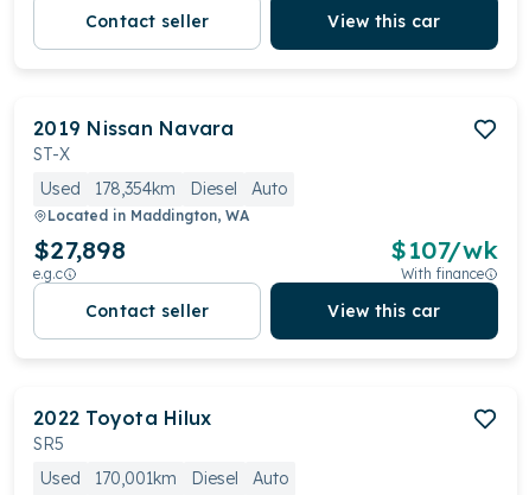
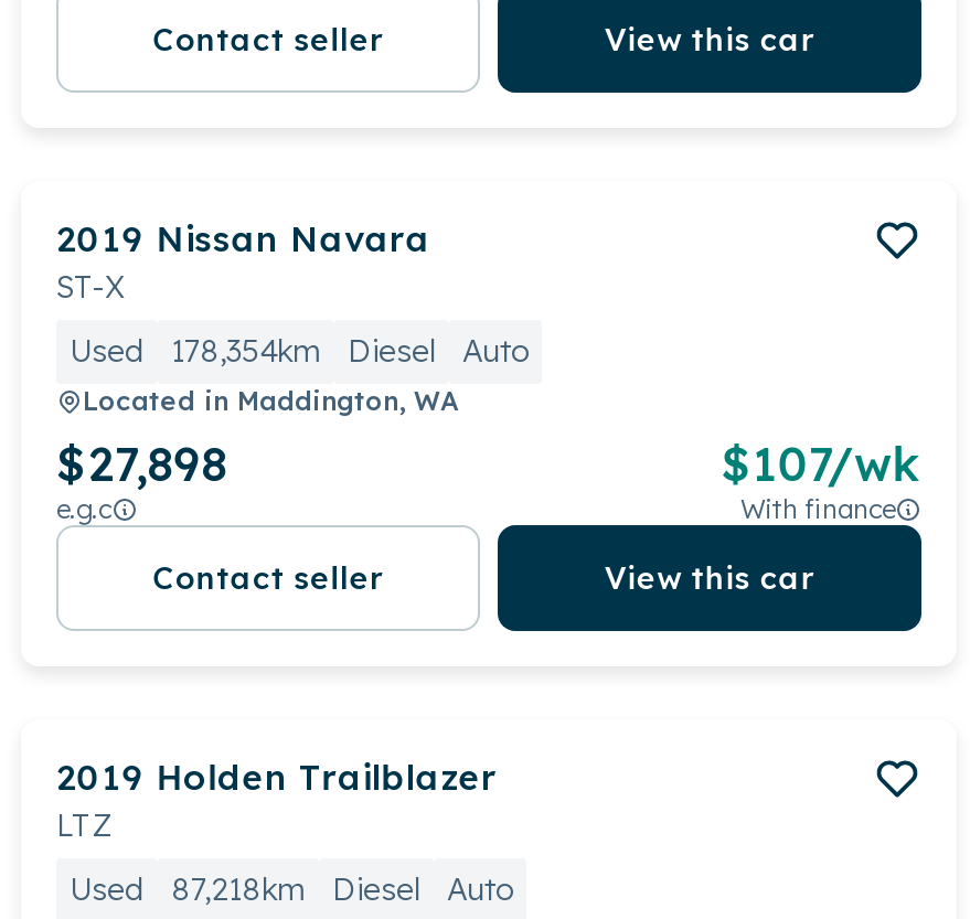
[33,406,211,455] 2022 Toyota Hilux | SR5 -> [56,755,497,845] 2019 Holden Trailblazer | LTZ
[40,468,288,489] Used 170,001km Diesel Auto -> [70,869,513,909] Used 87,218km Diesel Auto

